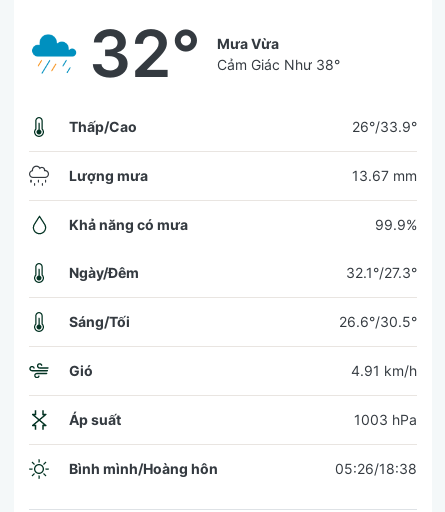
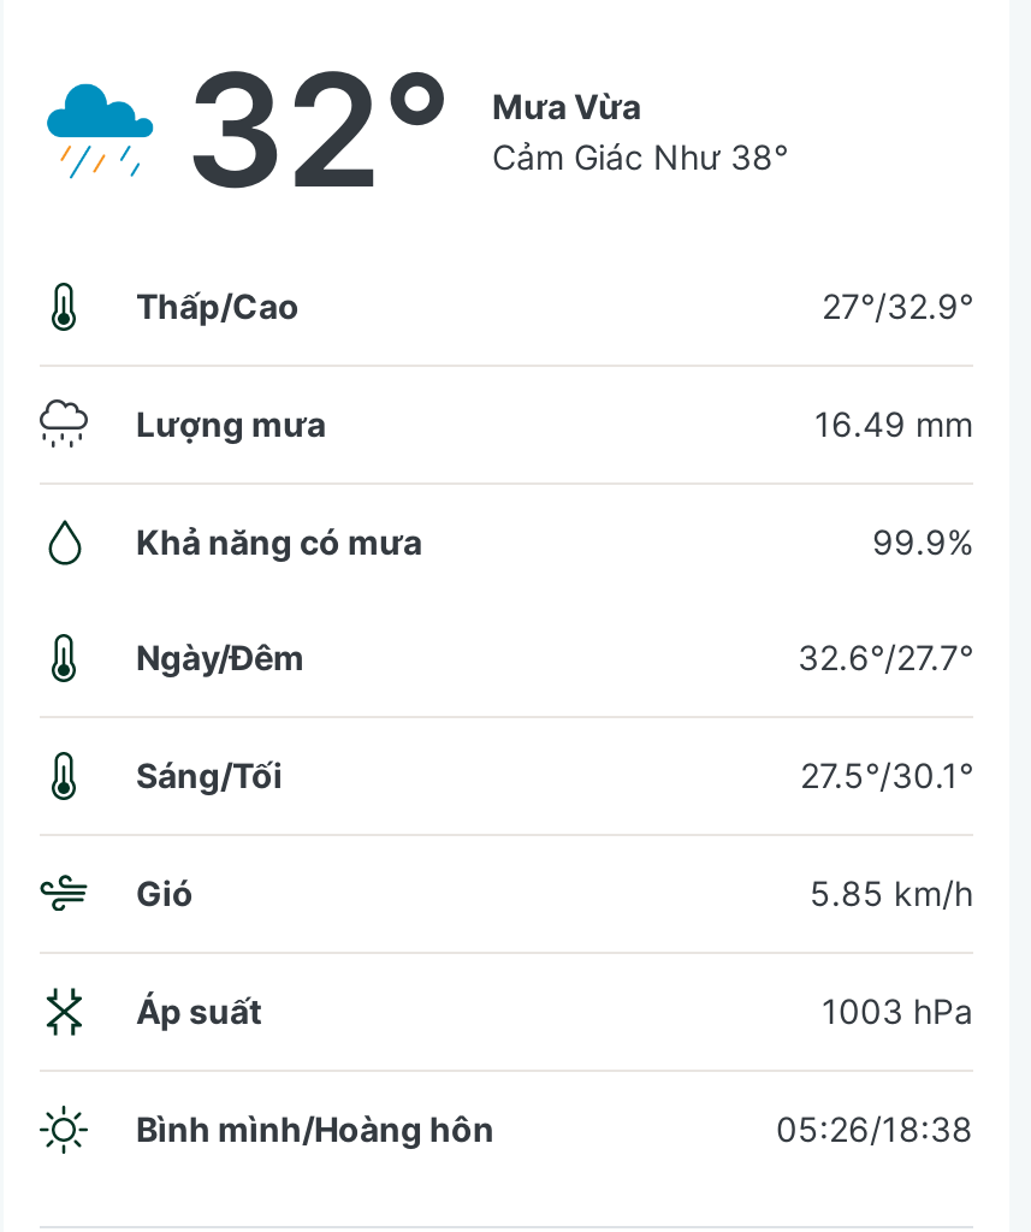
[352,118,417,135] 26°/33.9° -> [822,284,973,325] 27°/32.9°
[352,167,417,184] 13.67 mm -> [814,402,973,443] 16.49 mm
[346,264,417,281] 32.1°/27.3° -> [798,635,973,676] 32.6°/27.7°
[339,313,417,330] 26.6°/30.5° -> [800,753,973,794] 27.5°/30.1°
[351,362,417,379] 4.91 km/h -> [810,871,973,912] 5.85 km/h

